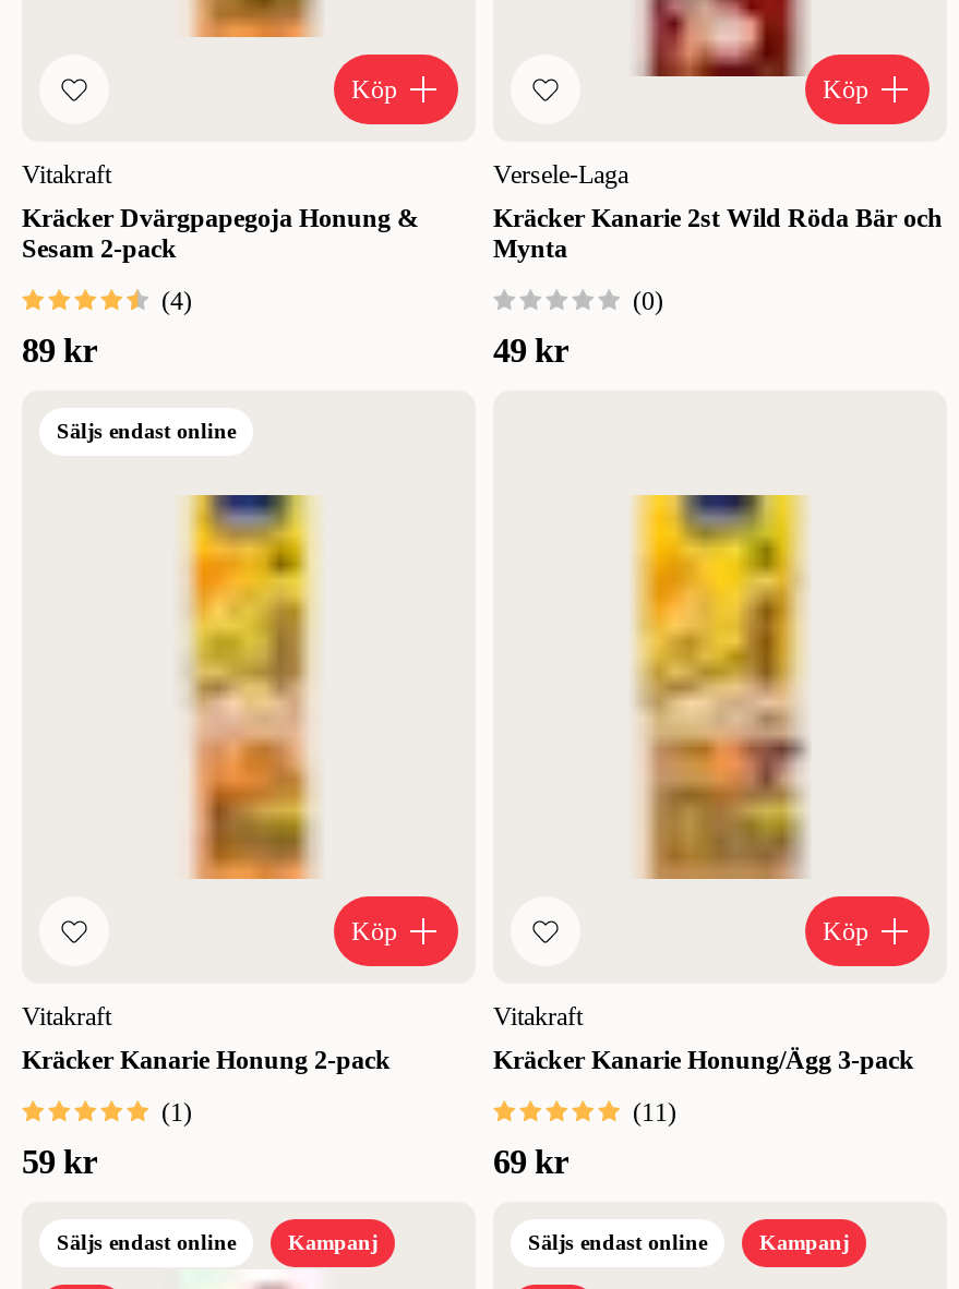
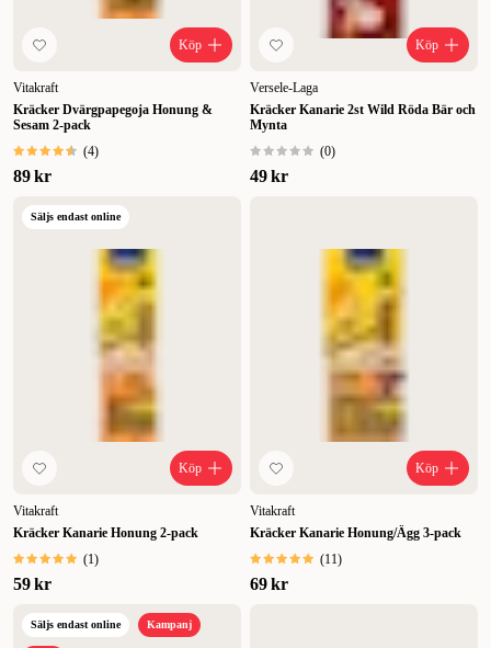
[528,1231,849,1255] Säljs endast online | Kampanj -> none

